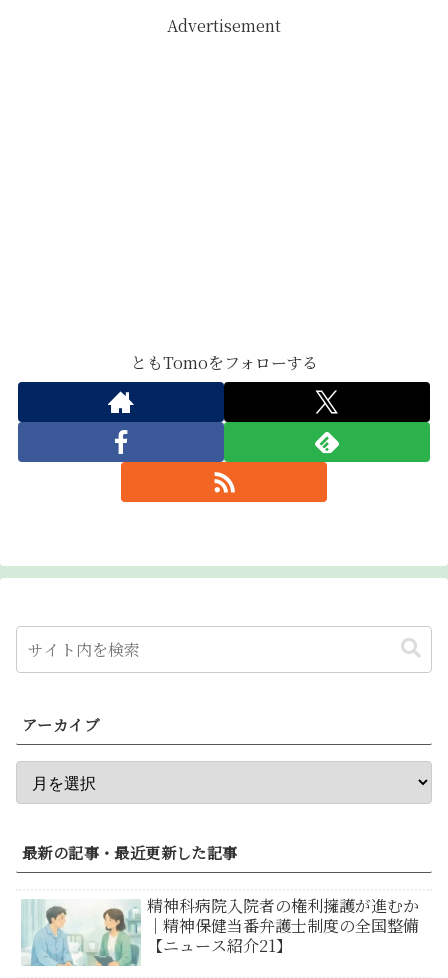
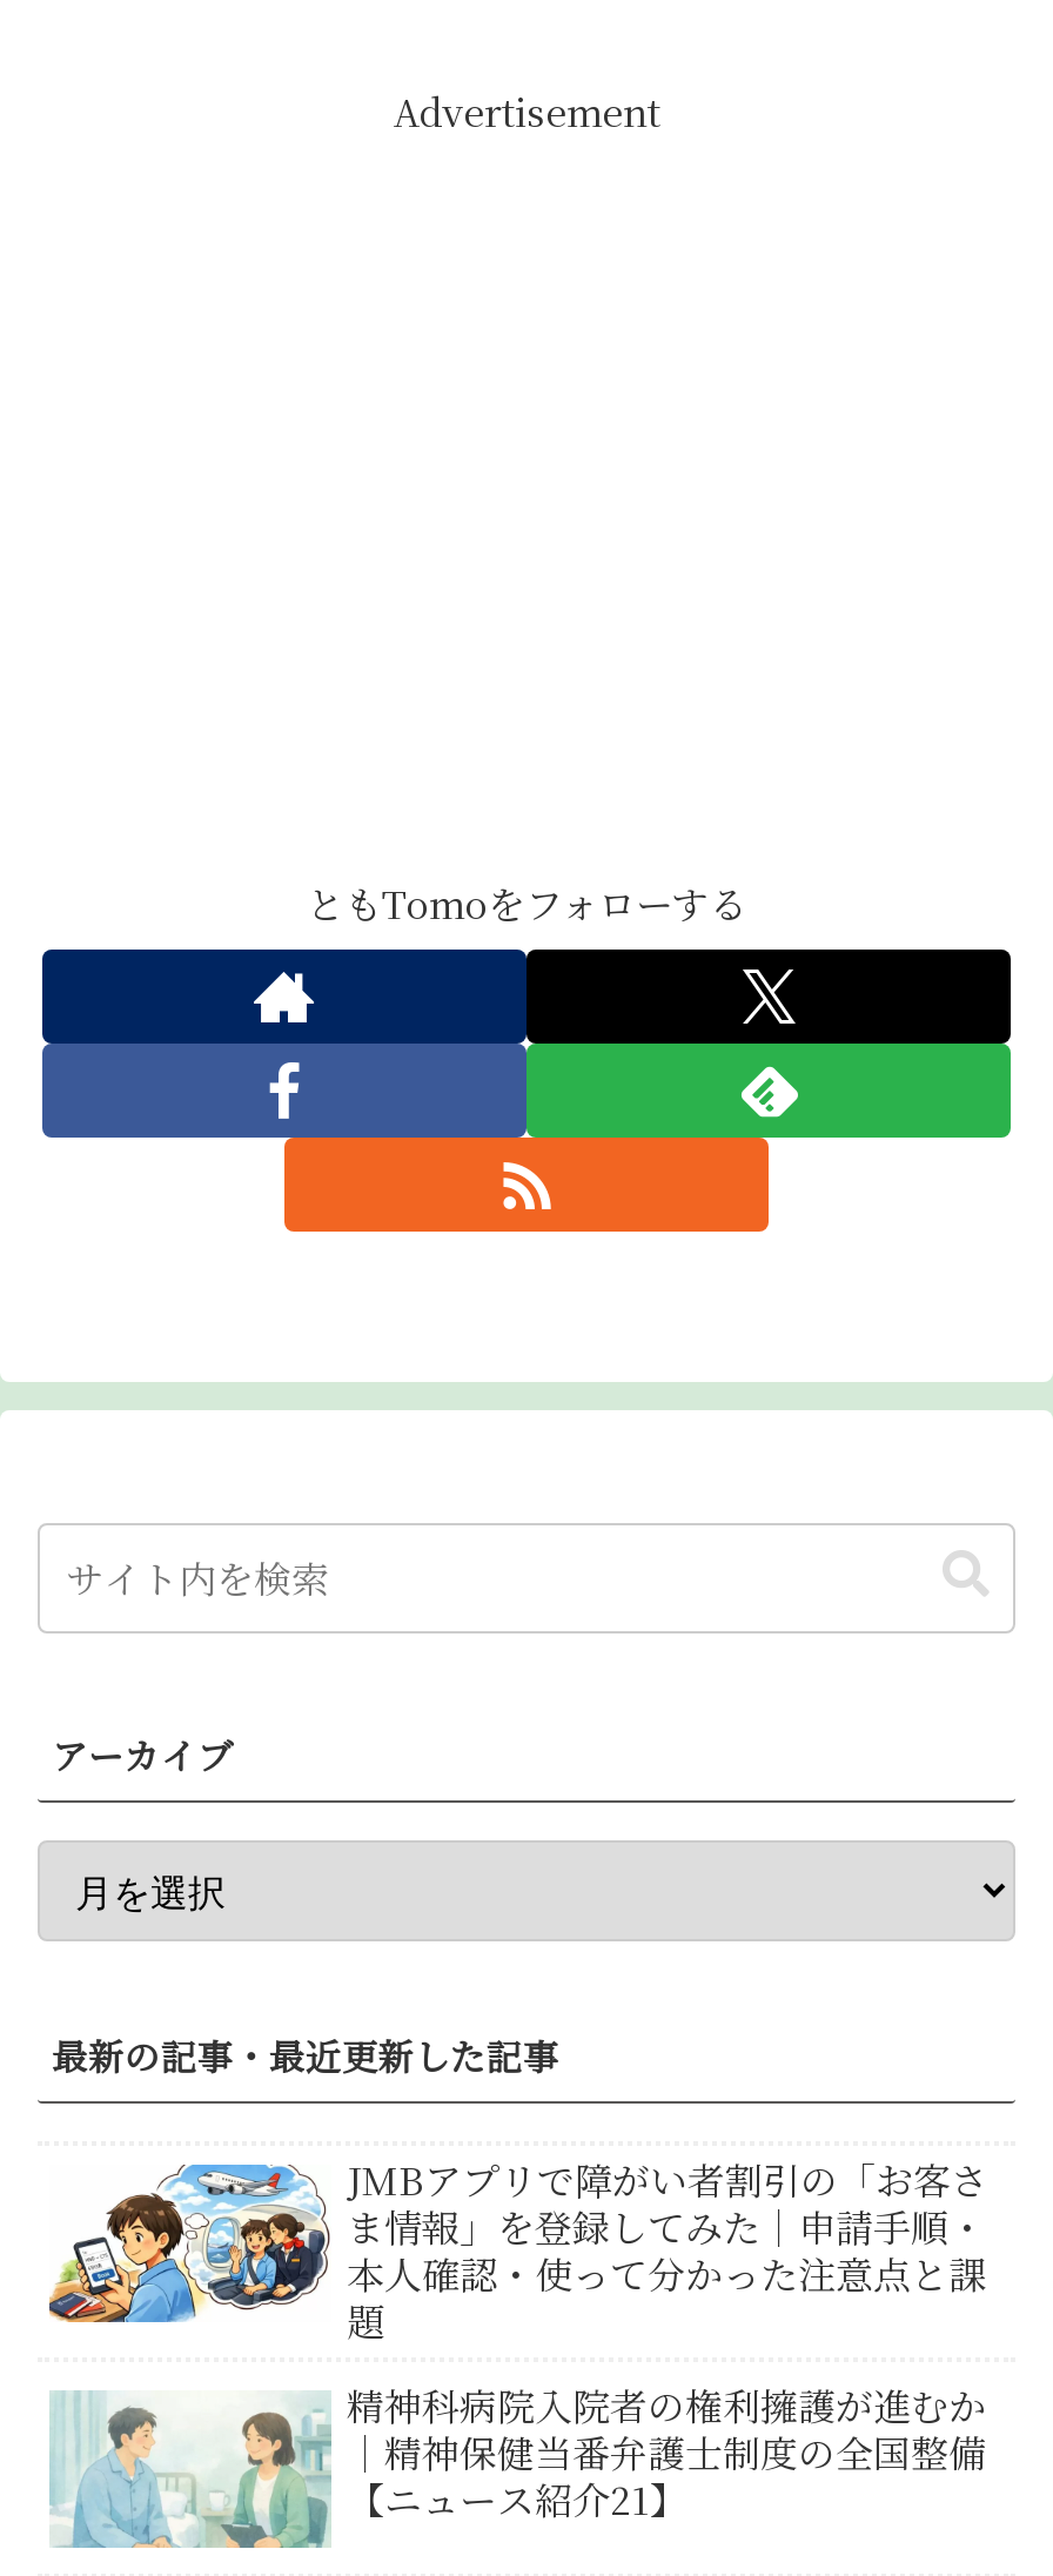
none -> [49,2152,988,2347] [image] | JMBアプリで障がい者割引の「お客さ | ま情報」を登録してみた｜申請手順・ | 本人確認・使って分かった注意点と課 | 題

